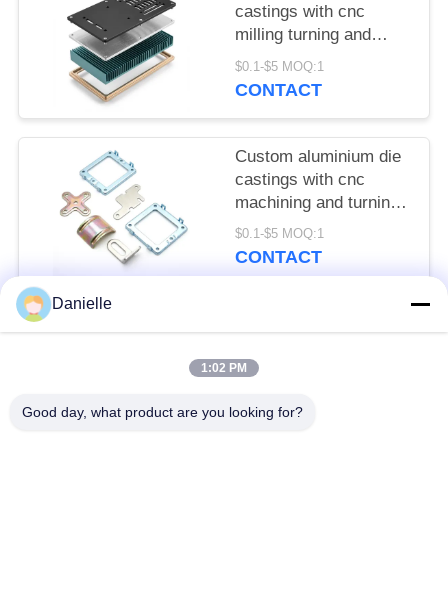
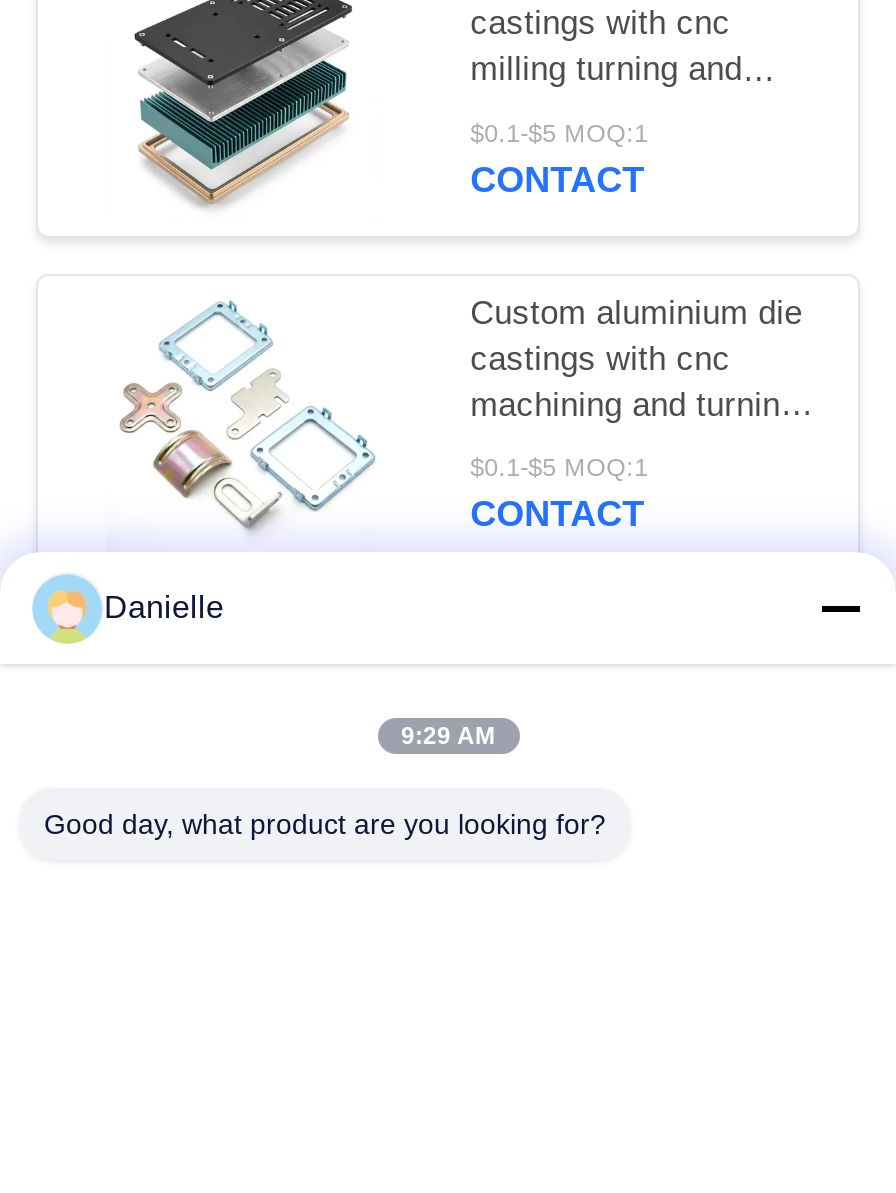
[201,361,247,375] 1:02 PM -> [401,722,495,750] 9:29 AM

